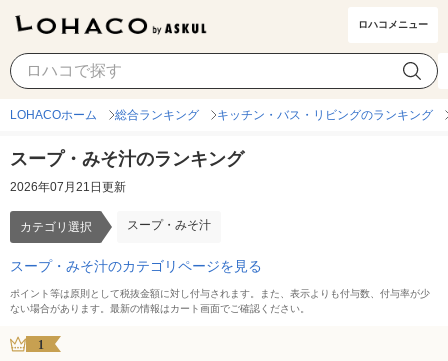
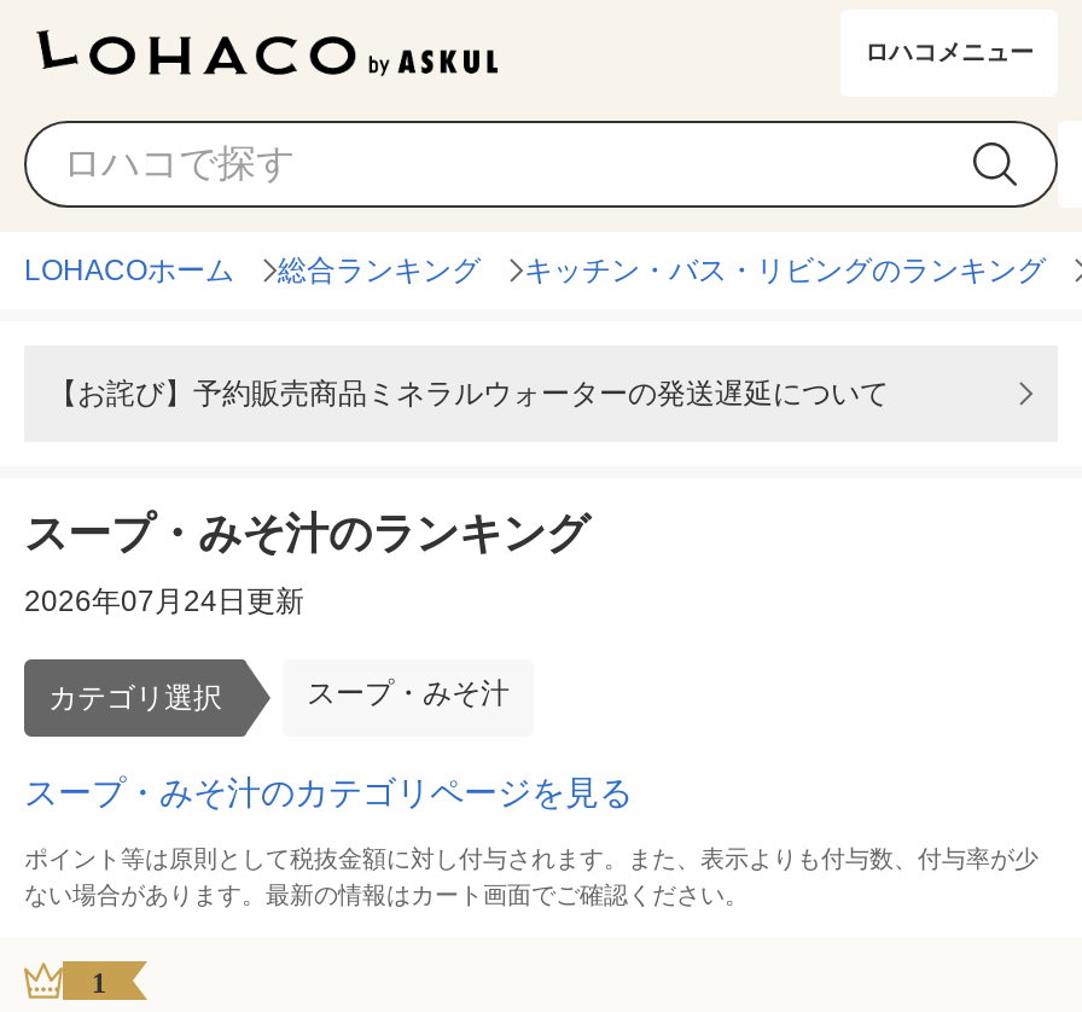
none -> [48,377,889,411] 【お詫び】予約販売商品ミネラルウォーターの発送遅延について
[10,180,126,194] 2026年07月21日更新 -> [24,584,304,618] 2026年07月24日更新

